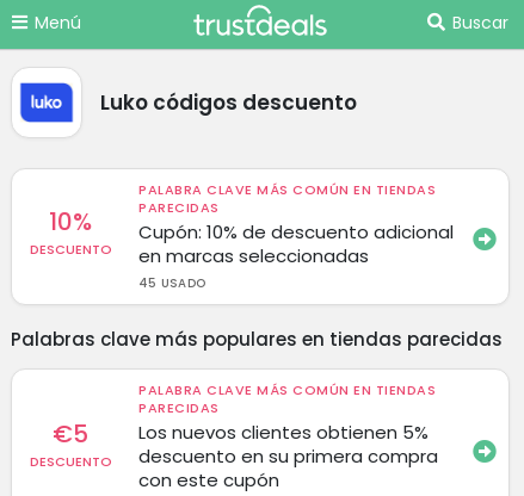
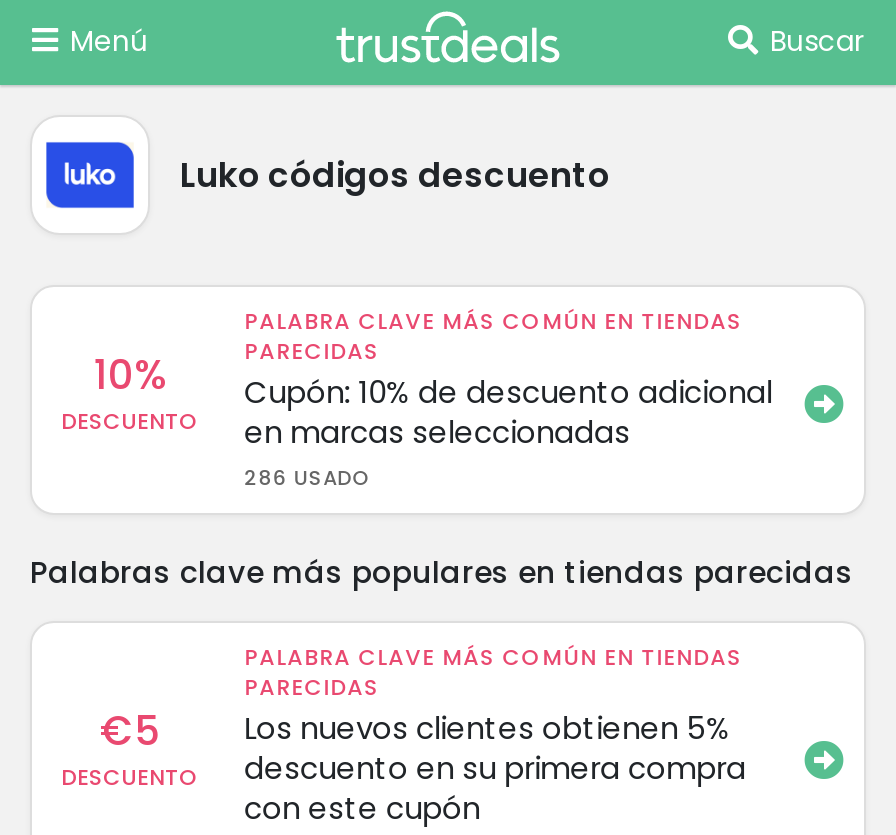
[139,274,205,292] 45 USADO -> [244,462,369,492] 286 USADO

